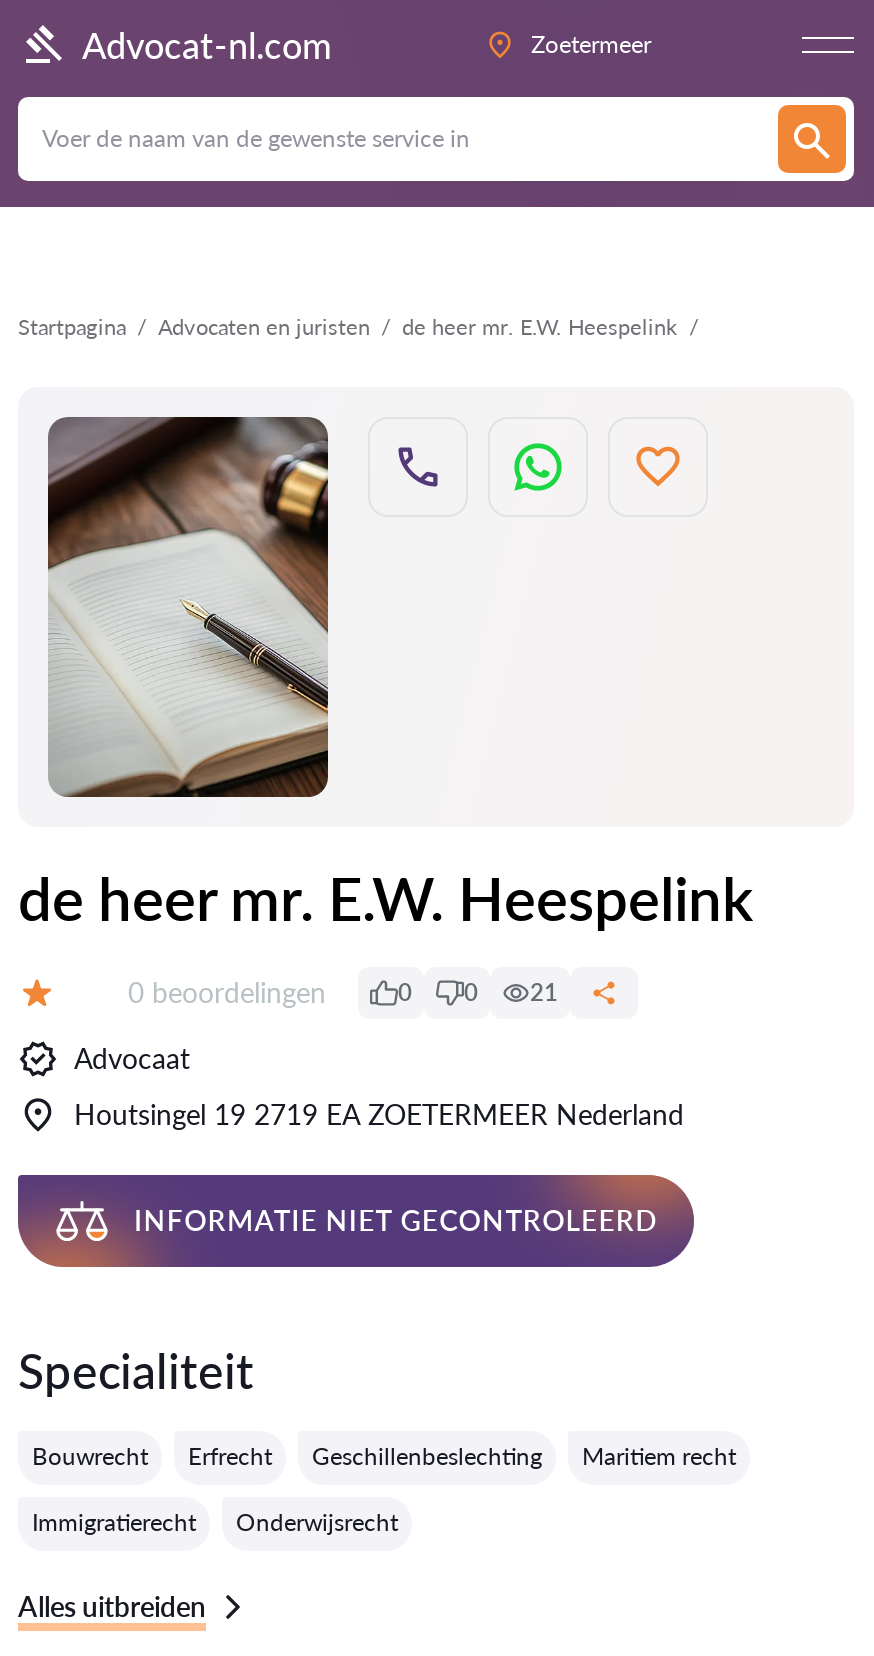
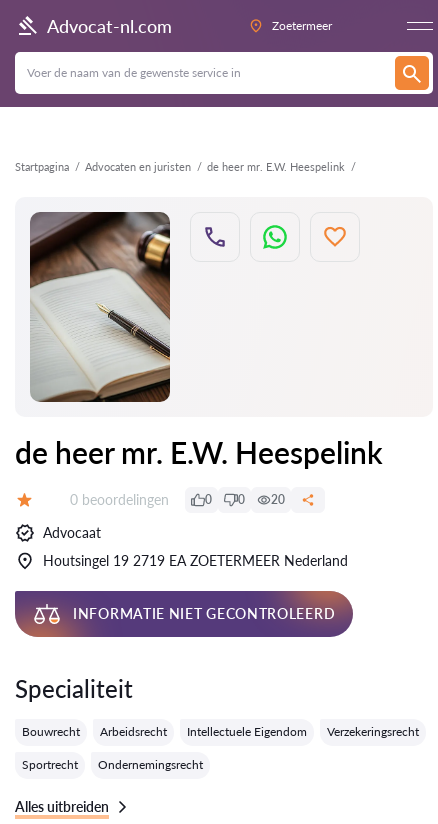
[530,977,558,1007] 21 -> [271,492,285,507] 20
[188,1441,736,1471] Erfrecht | Geschillenbeslechting | Maritiem recht -> [100,724,419,739] Arbeidsrecht | Intellectuele Eigendom | Verzekeringsrecht
[32,1507,398,1537] Immigratierecht | Onderwijsrecht -> [22,757,203,772] Sportrecht | Ondernemingsrecht

